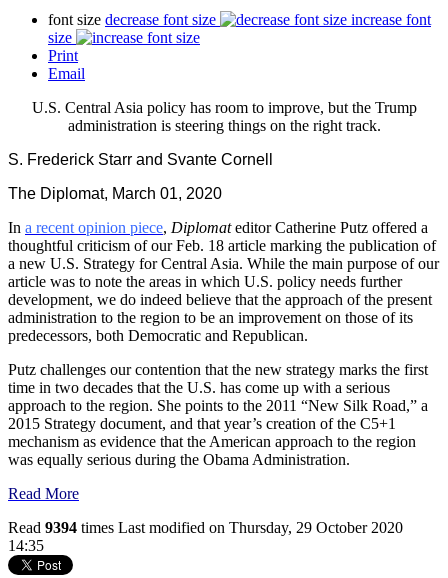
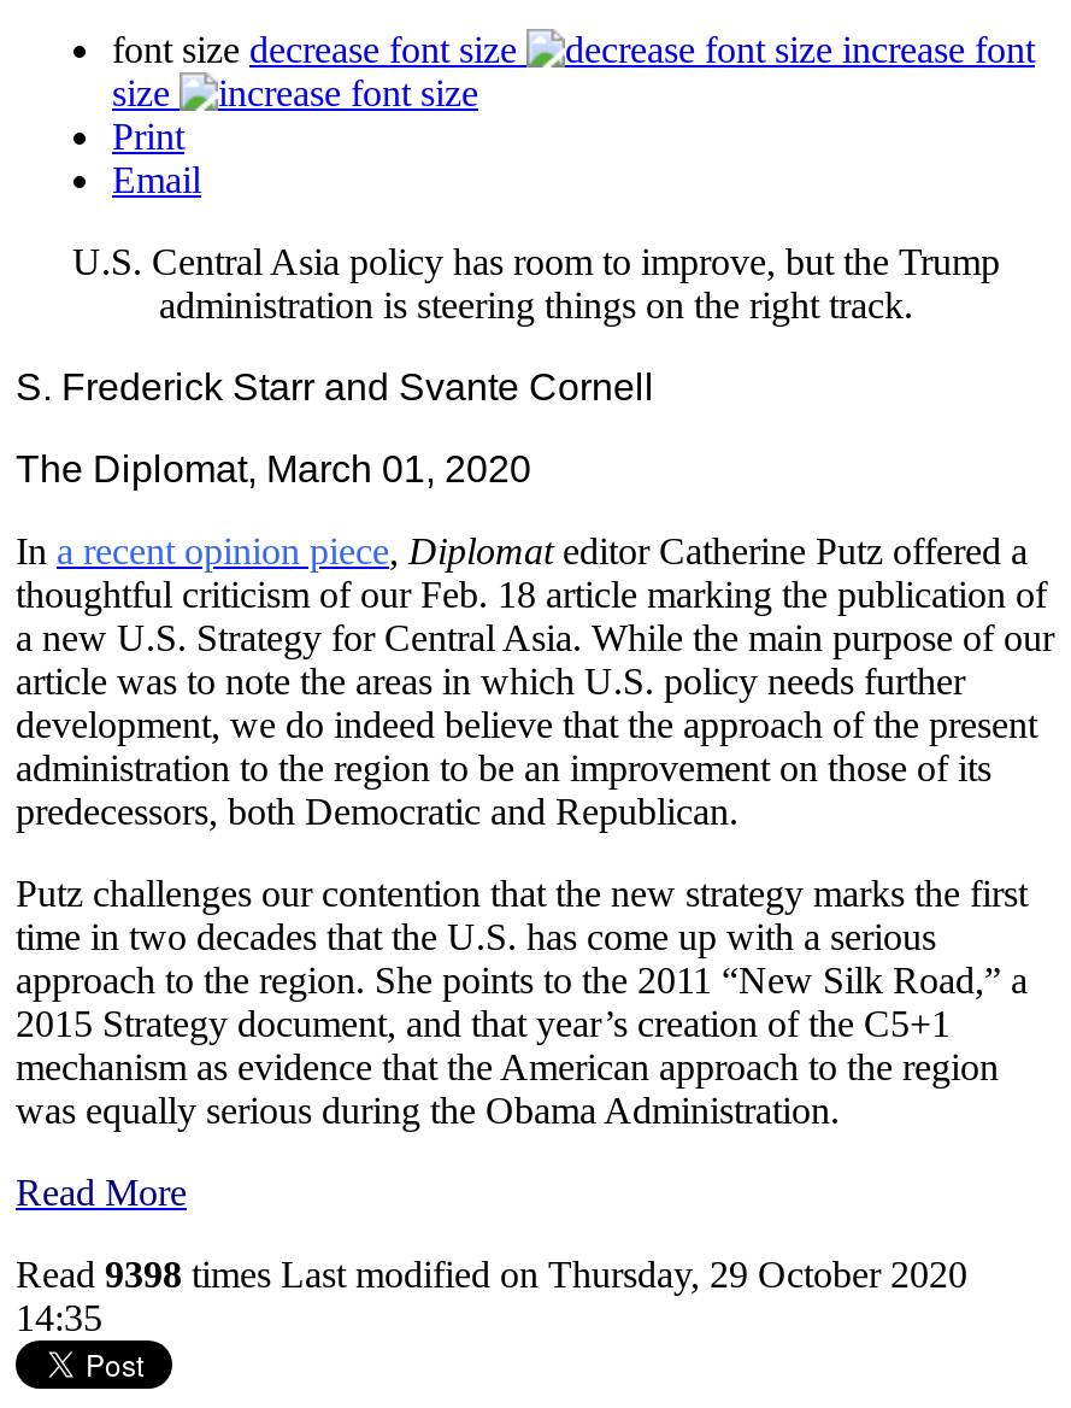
[8,519,403,536] Read 9394 times Last modified on Thursday, 29 October 2020 -> [16,1253,967,1294] Read 9398 times Last modified on Thursday, 29 October 2020

